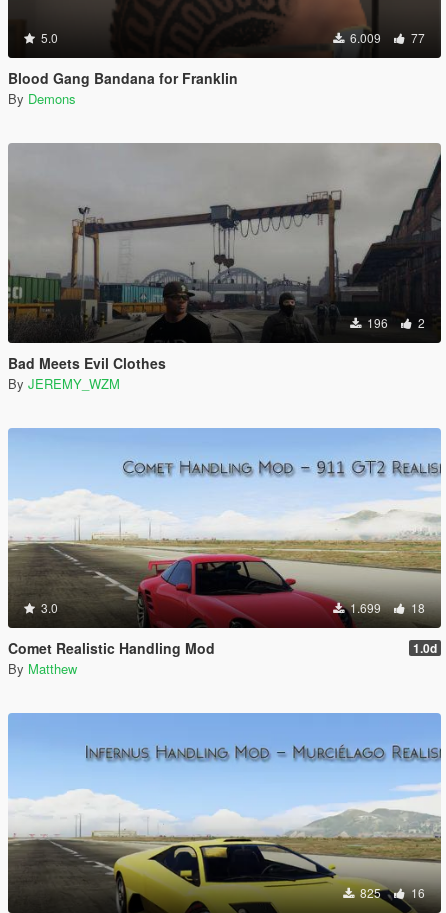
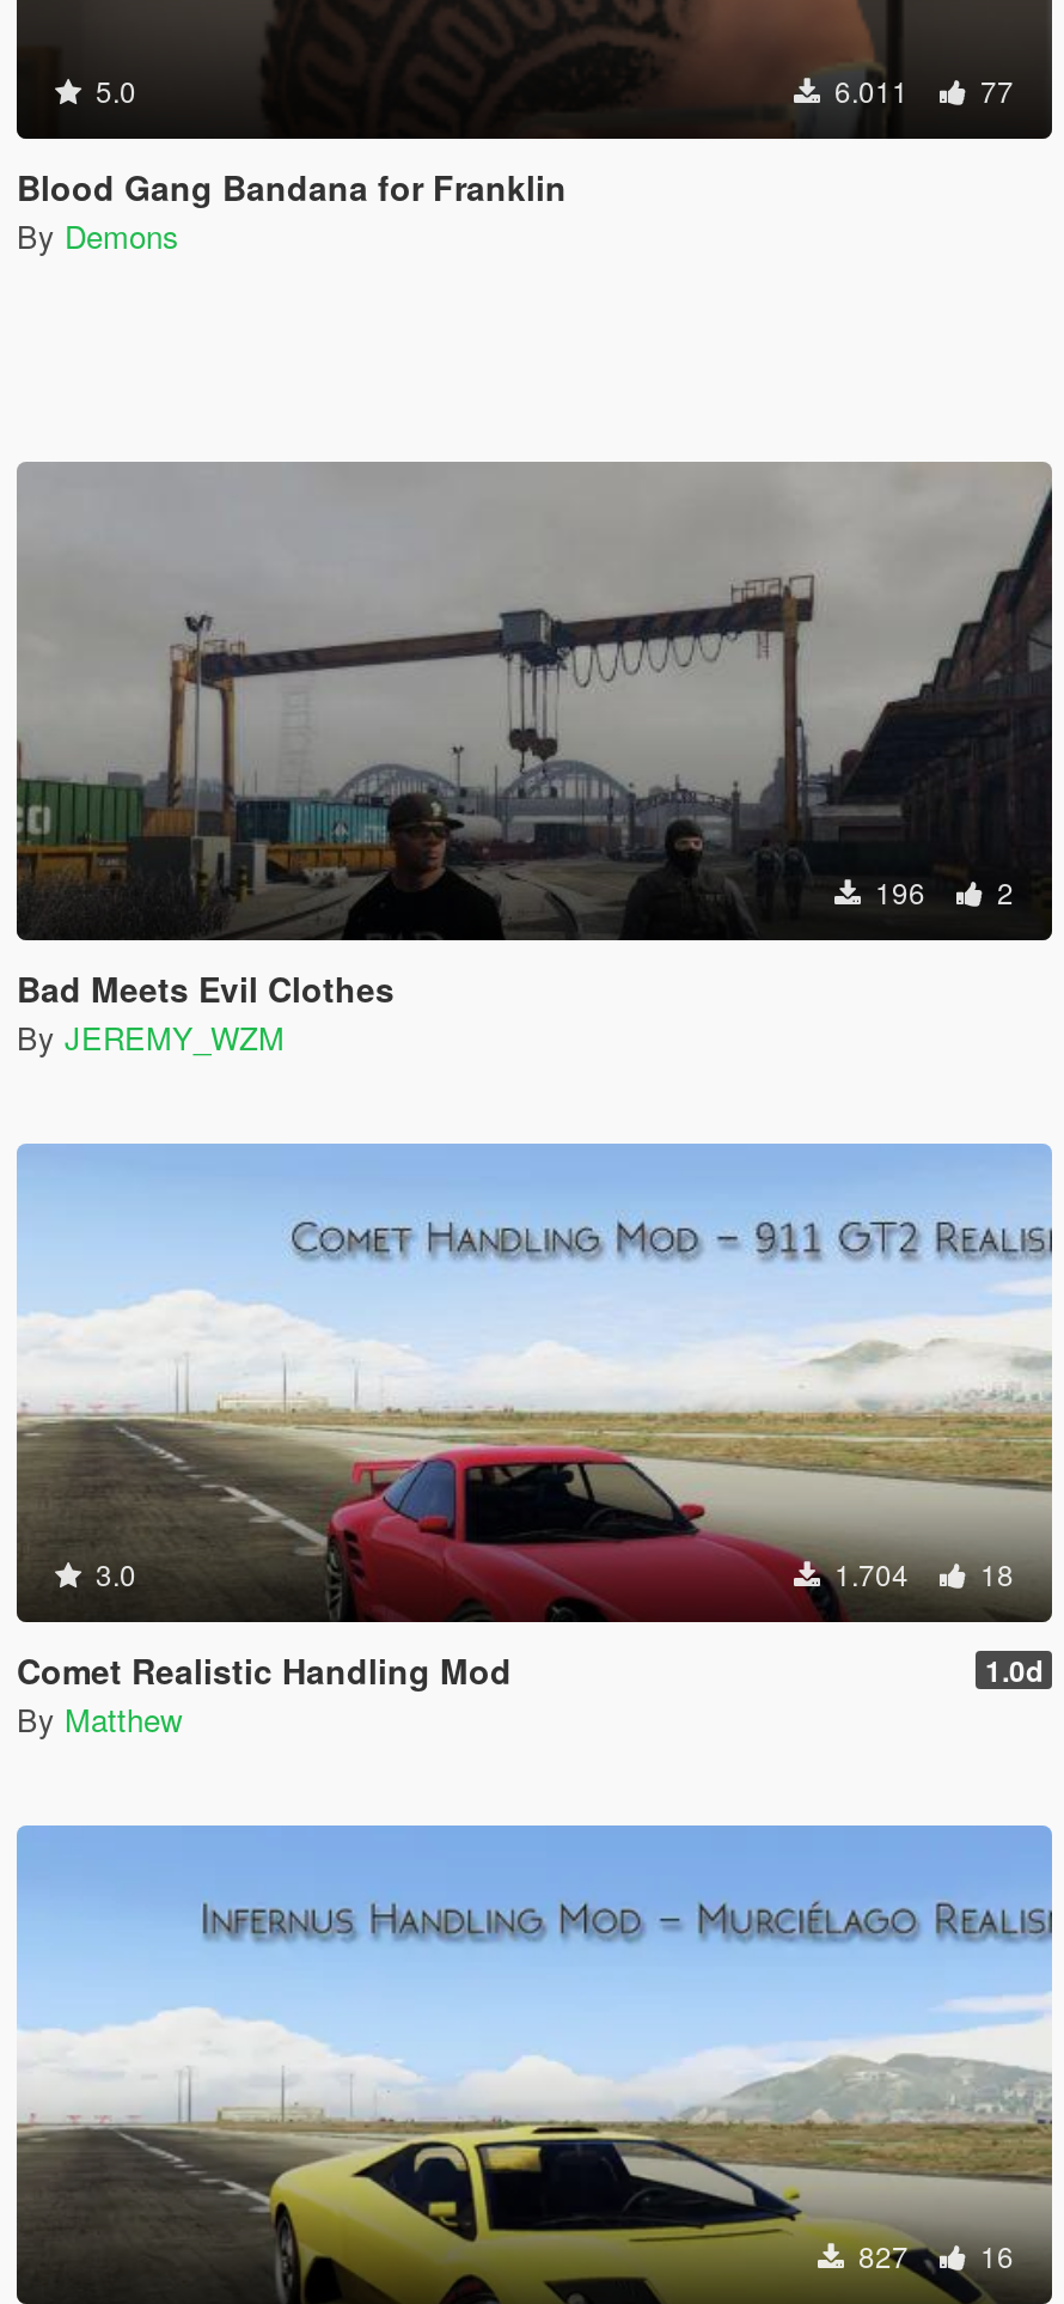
[347,29,425,46] 6.009 77 -> [827,69,1014,110] 6.011 77
[347,599,425,616] 1.699 18 -> [827,1553,1014,1593] 1.704 18
[357,884,425,901] 825 16 -> [851,2235,1014,2275] 827 16

